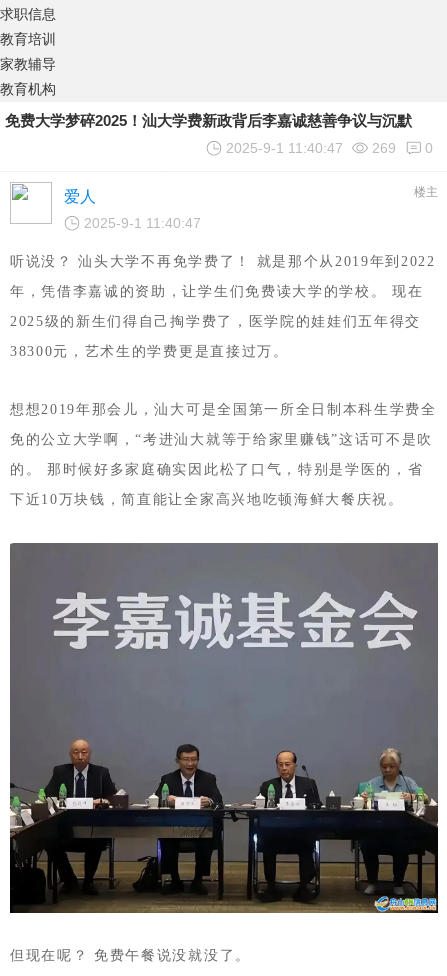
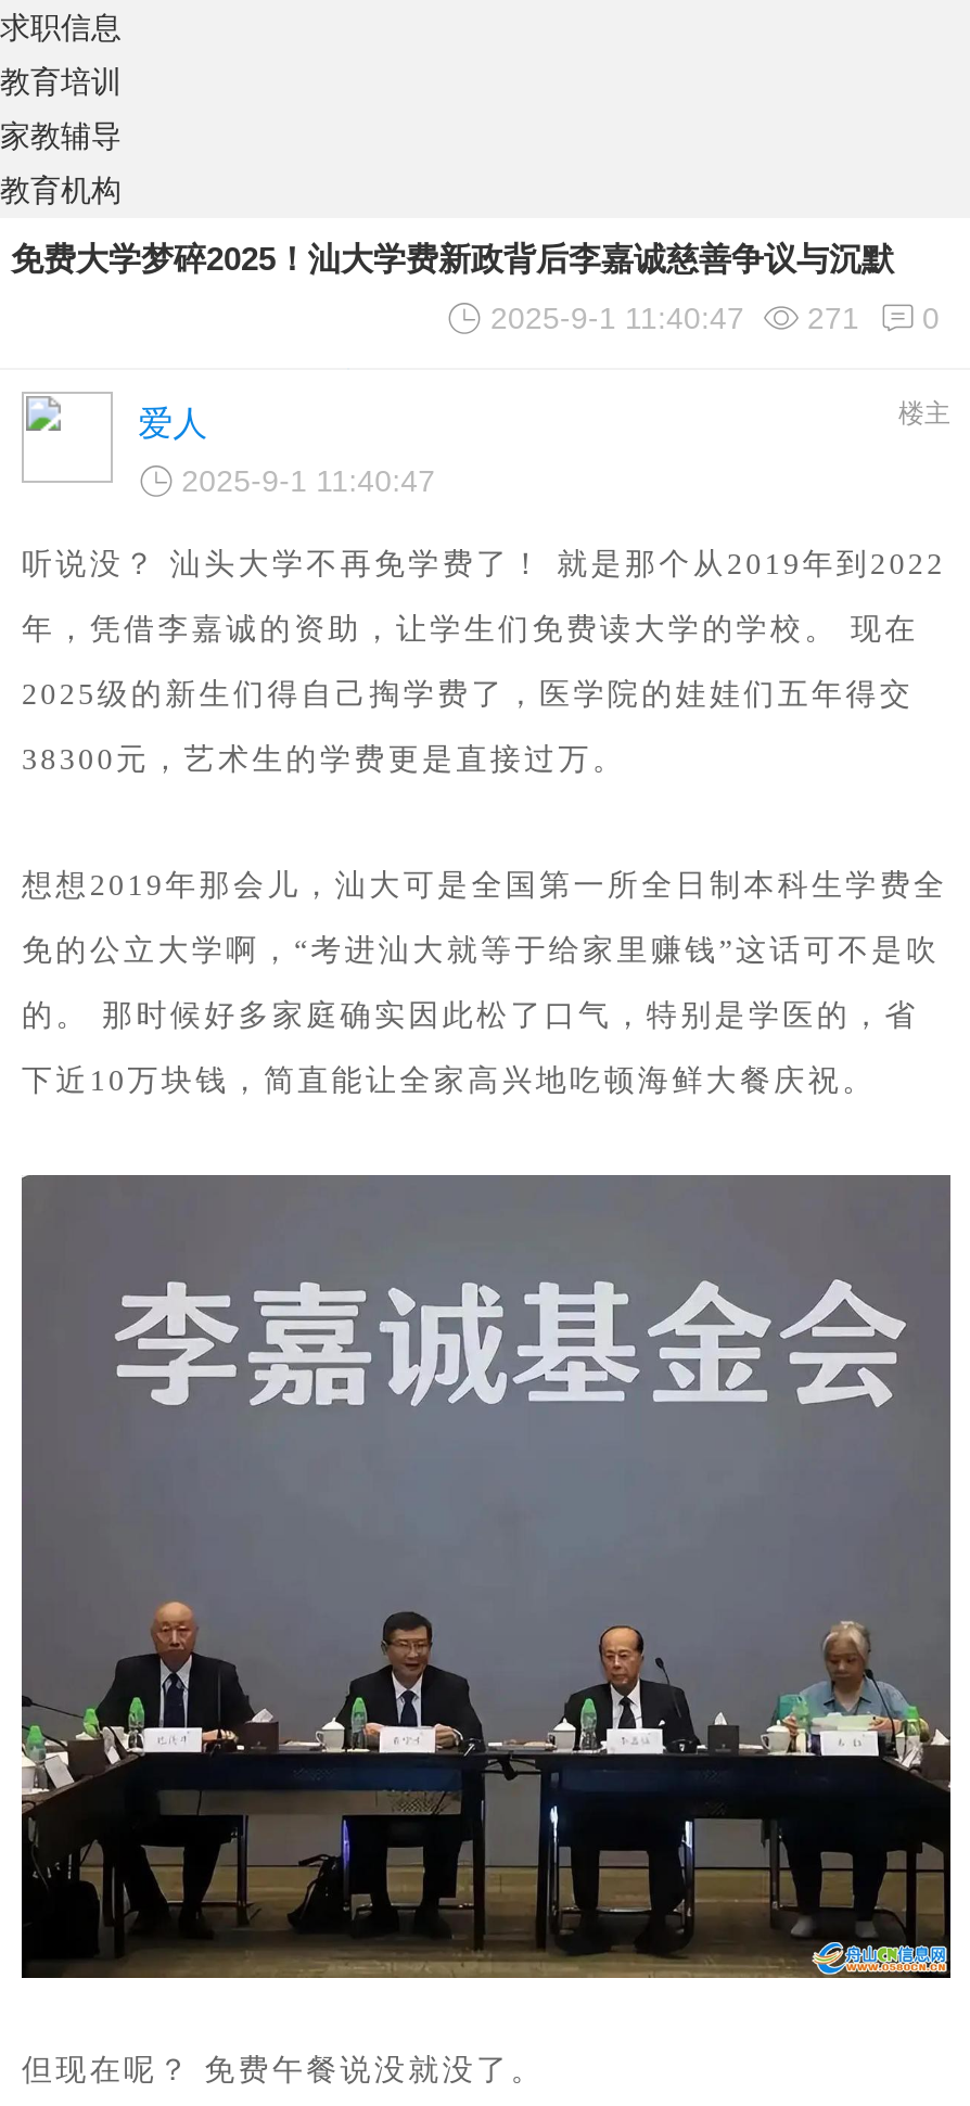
[226,140,433,156] 2025-9-1 11:40:47 269 0 -> [490,301,940,335] 2025-9-1 11:40:47 271 0

